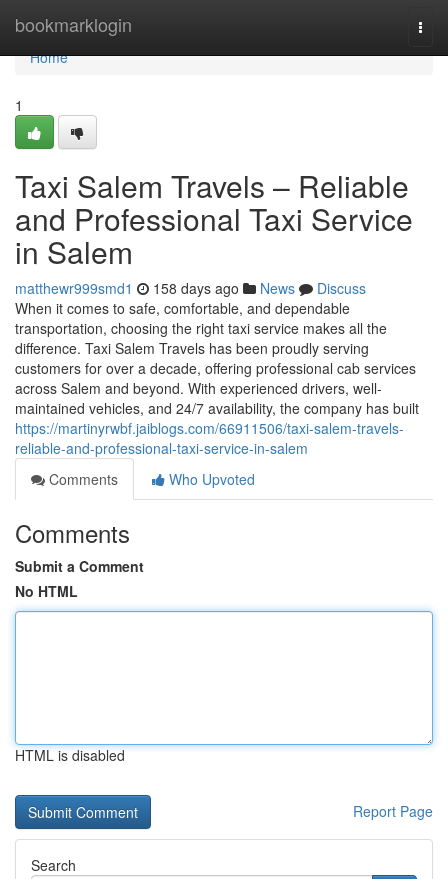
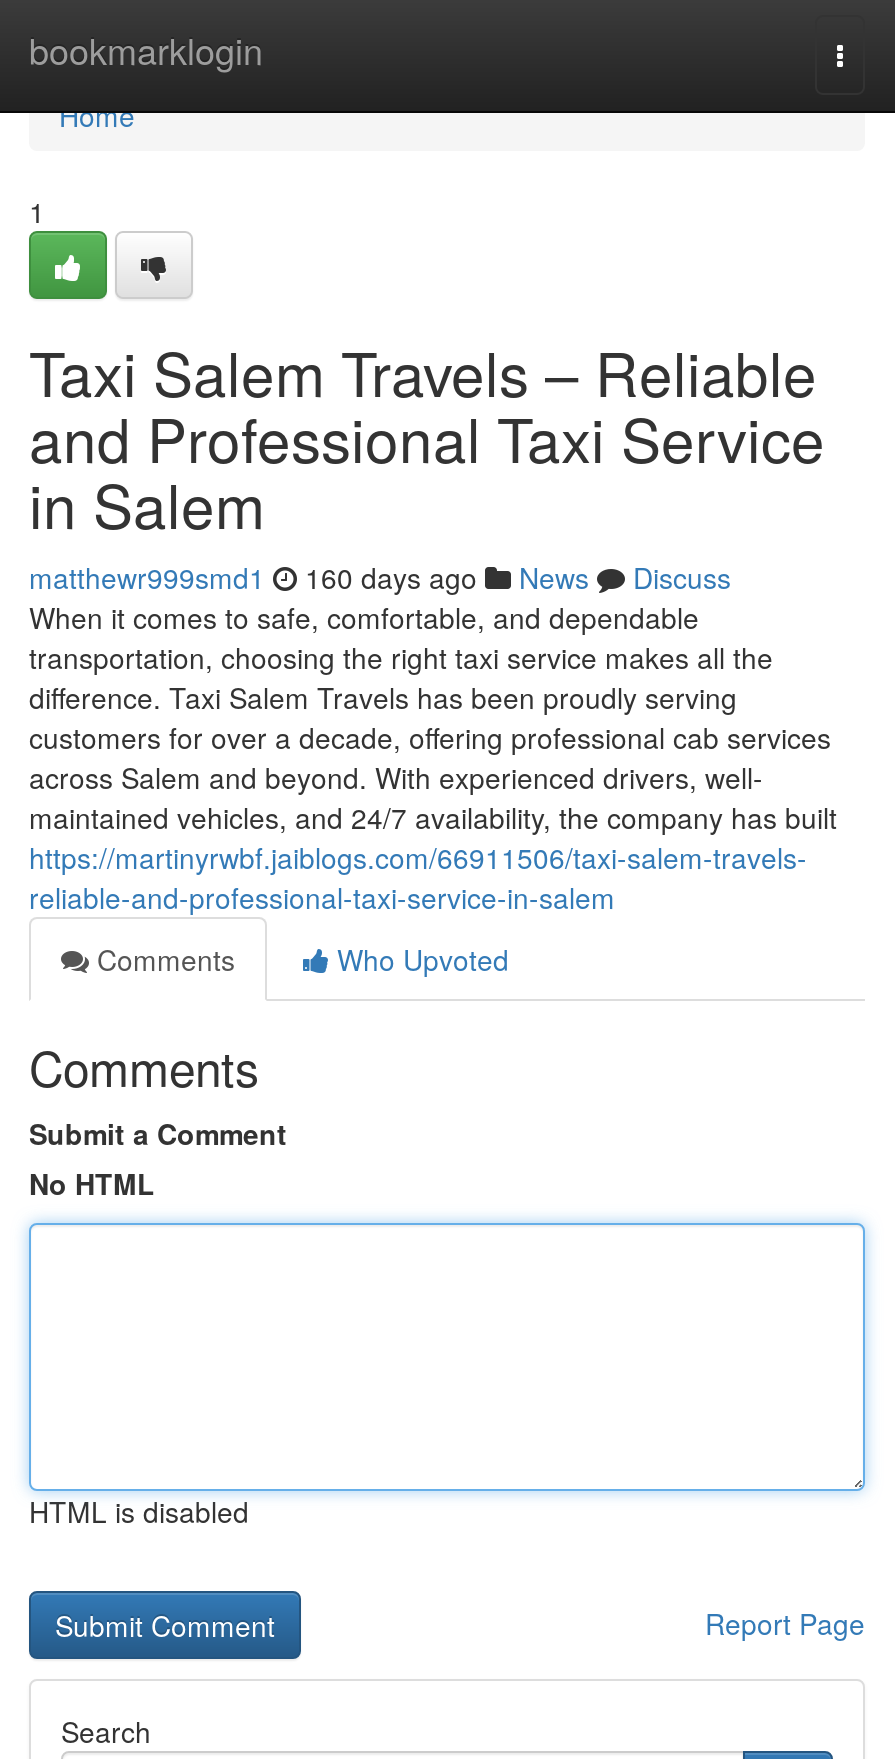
[15,278,366,298] matthewr999smd1 158 days ago News Discuss -> [29,557,731,597] matthewr999smd1 160 days ago News Discuss

